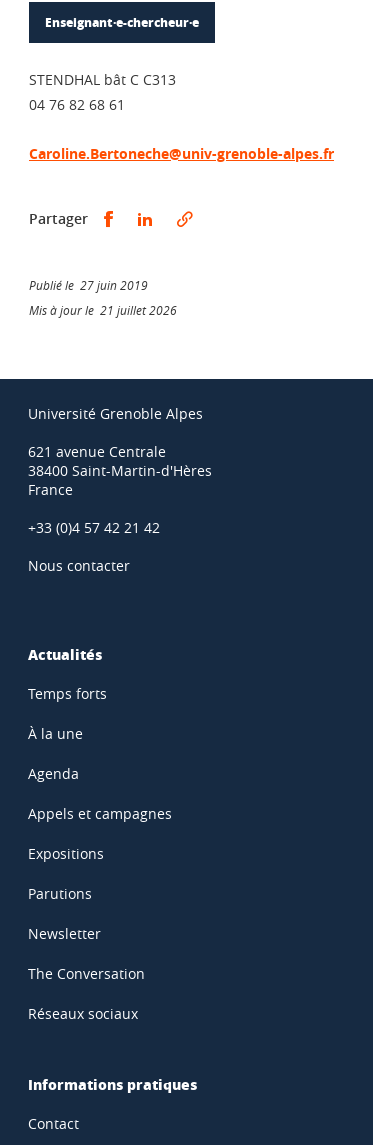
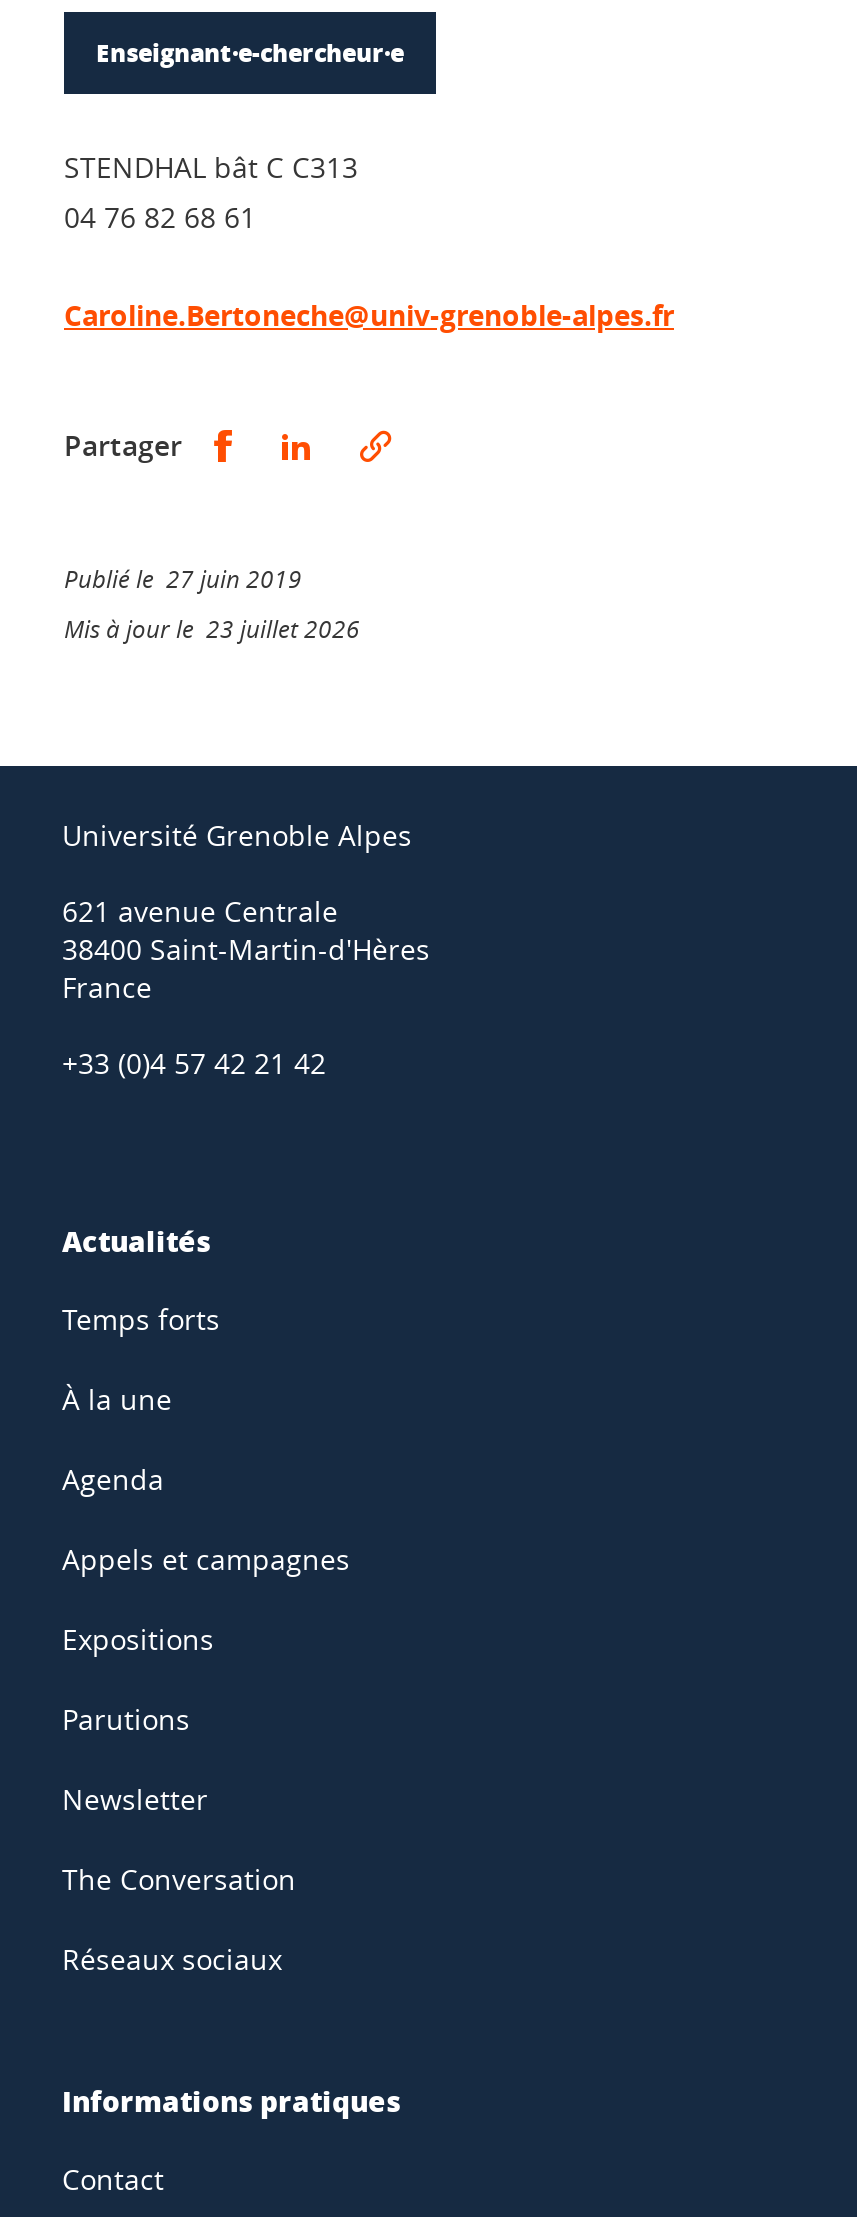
[29,302,177,318] Mis à jour le 21 juillet 2026 -> [64,612,360,644] Mis à jour le 23 juillet 2026
[28,556,130,575] Nous contacter -> none

